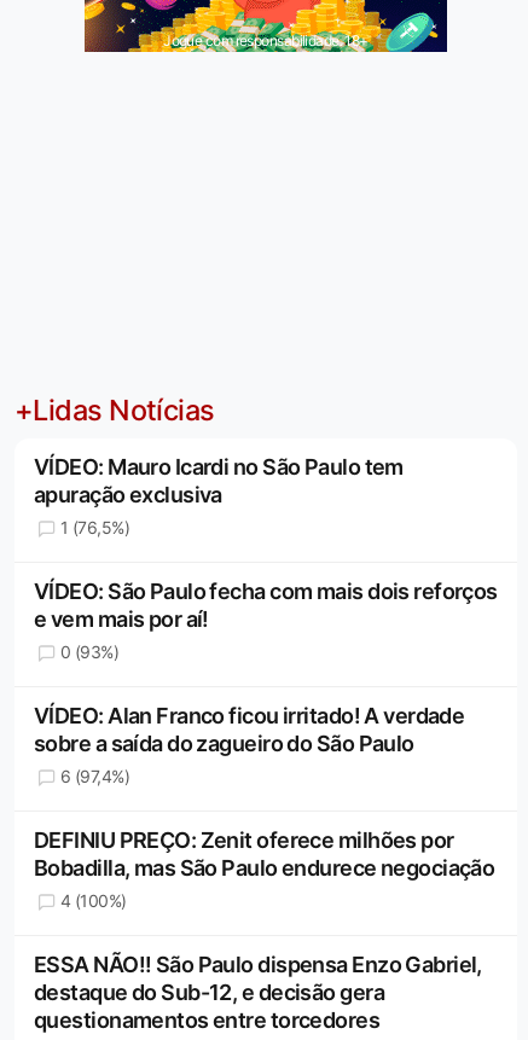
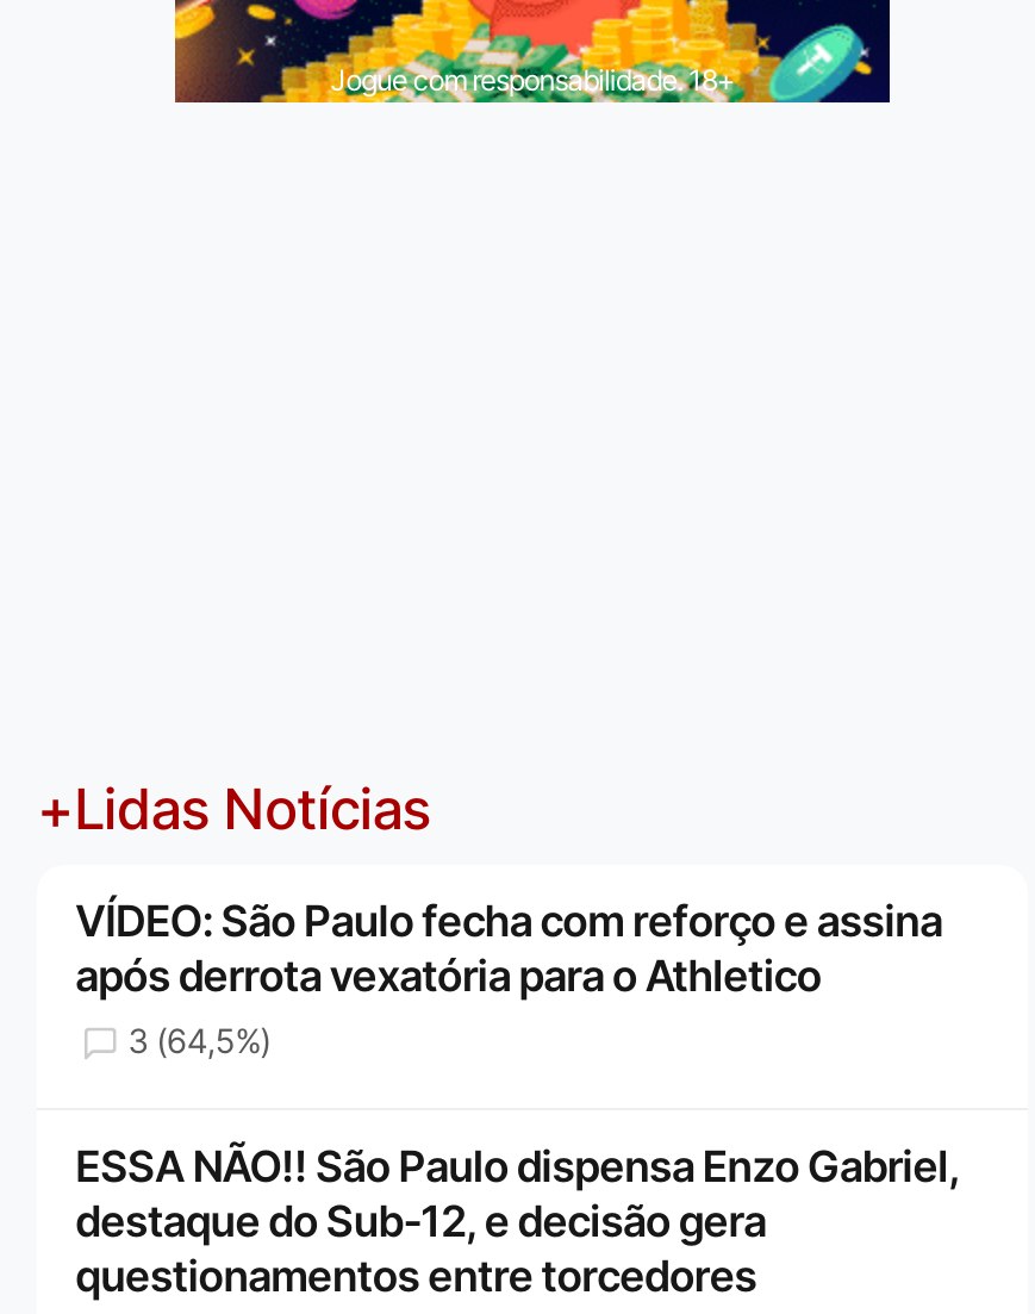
[34,454,498,911] VÍDEO: Mauro Icardi no São Paulo tem | apuração exclusiva | 1 (76,5%) | VÍDEO: São Paulo fecha com mais dois reforços | e vem mais por aí! | 0 (93%) | VÍDEO: Alan Franco ficou irritado! A verdade | sobre a saída do zagueiro do São Paulo | 6 (97,4%) | DEFINIU PREÇO: Zenit oferece milhões por | Bobadilla, mas São Paulo endurece negociação | 4 (100%) -> [75,896,942,1060] VÍDEO: São Paulo fecha com reforço e assina | após derrota vexatória para o Athletico | 3 (64,5%)

